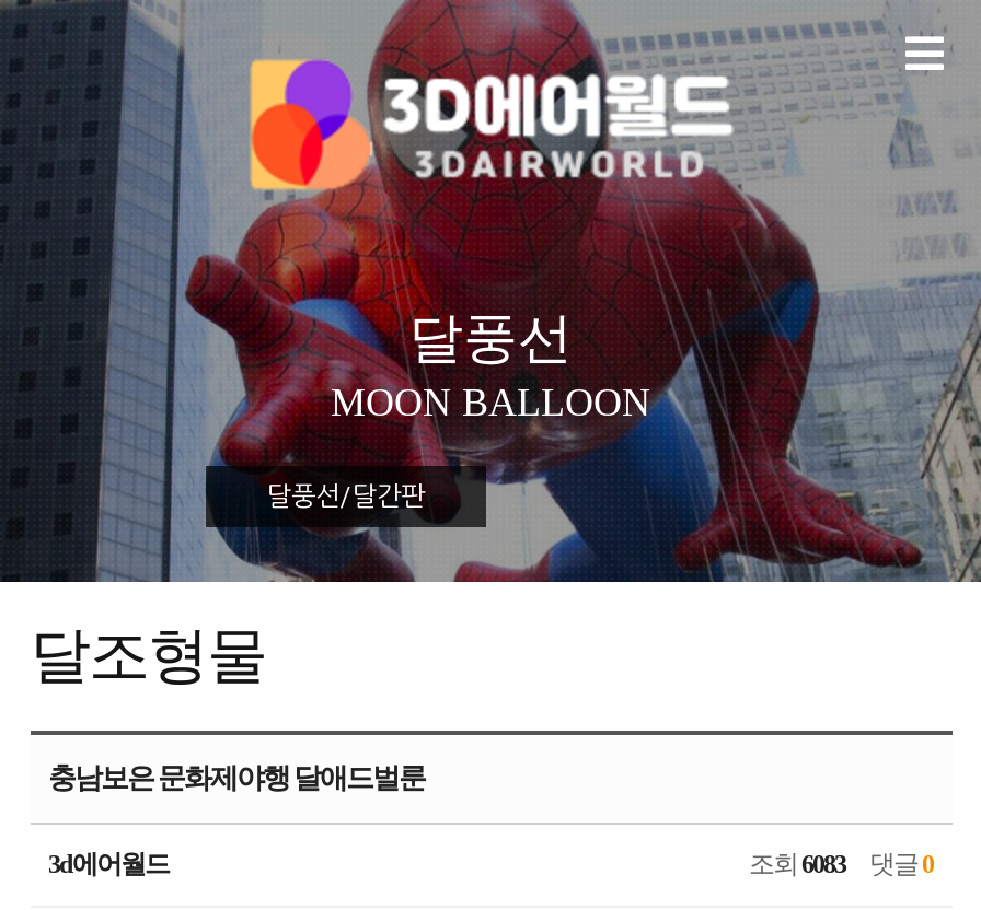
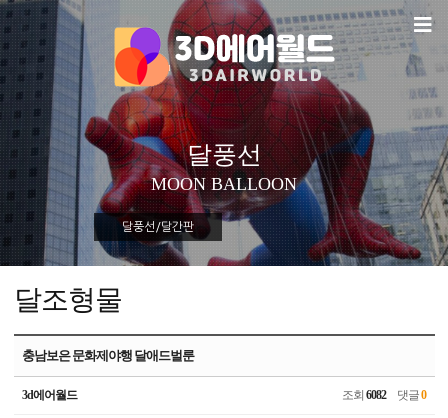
[749,849,933,879] 조회 6083 댓글 0 -> [342,388,426,402] 조회 6082 댓글 0

